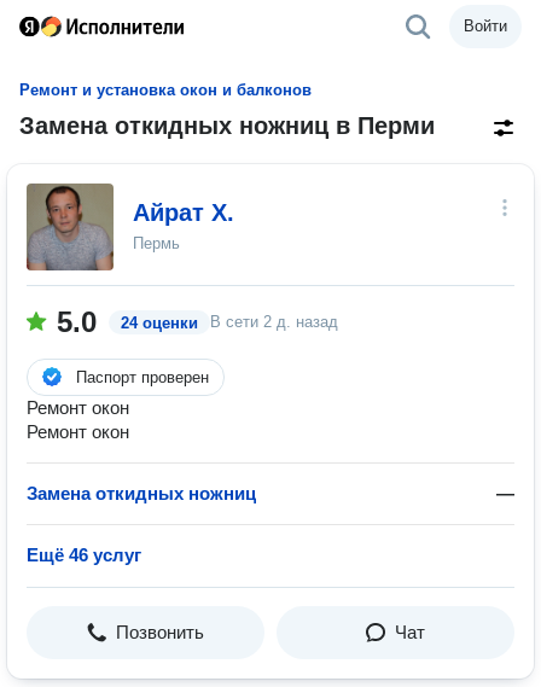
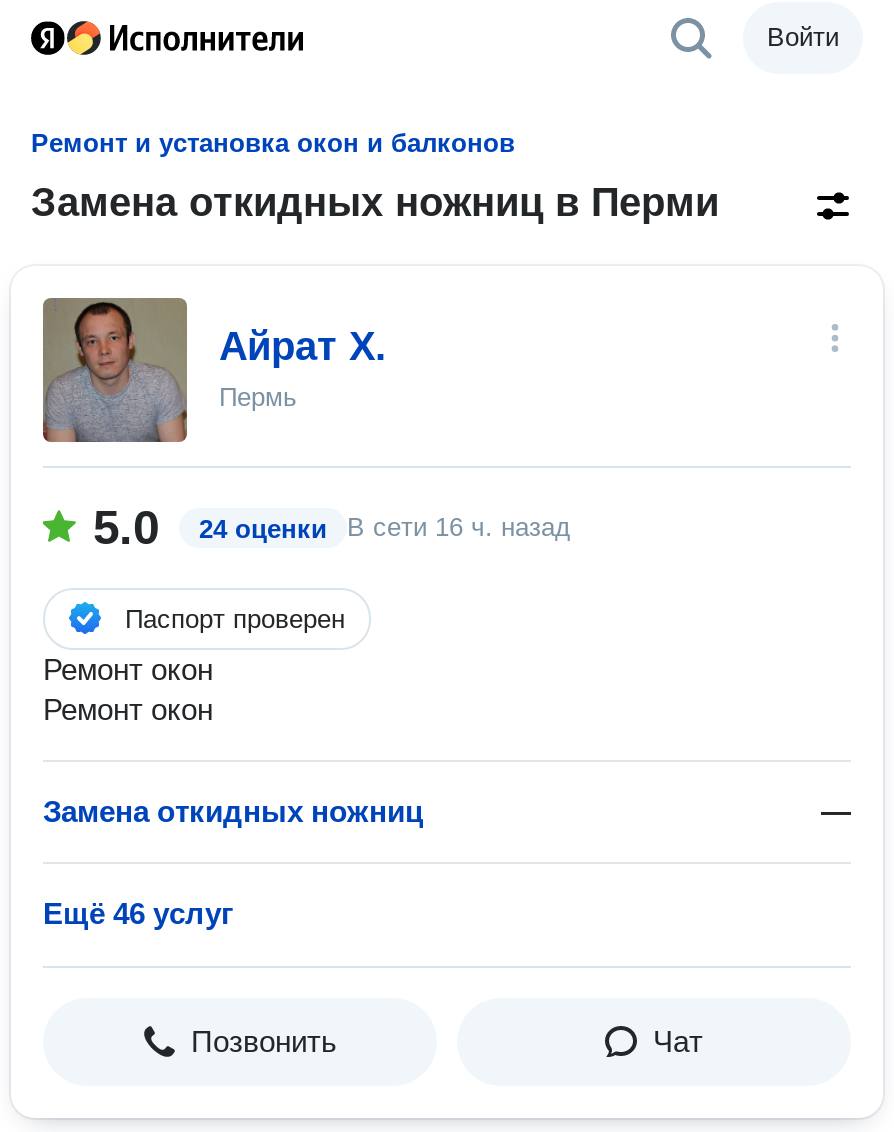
[57,305,338,338] 5.0 24 оценки В сети 2 д. назад -> [93,500,571,554] 5.0 24 оценки В сети 16 ч. назад

